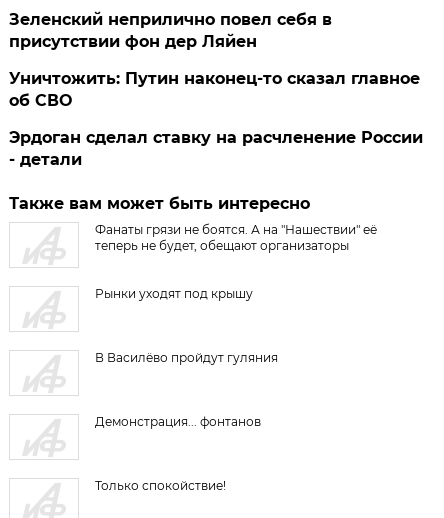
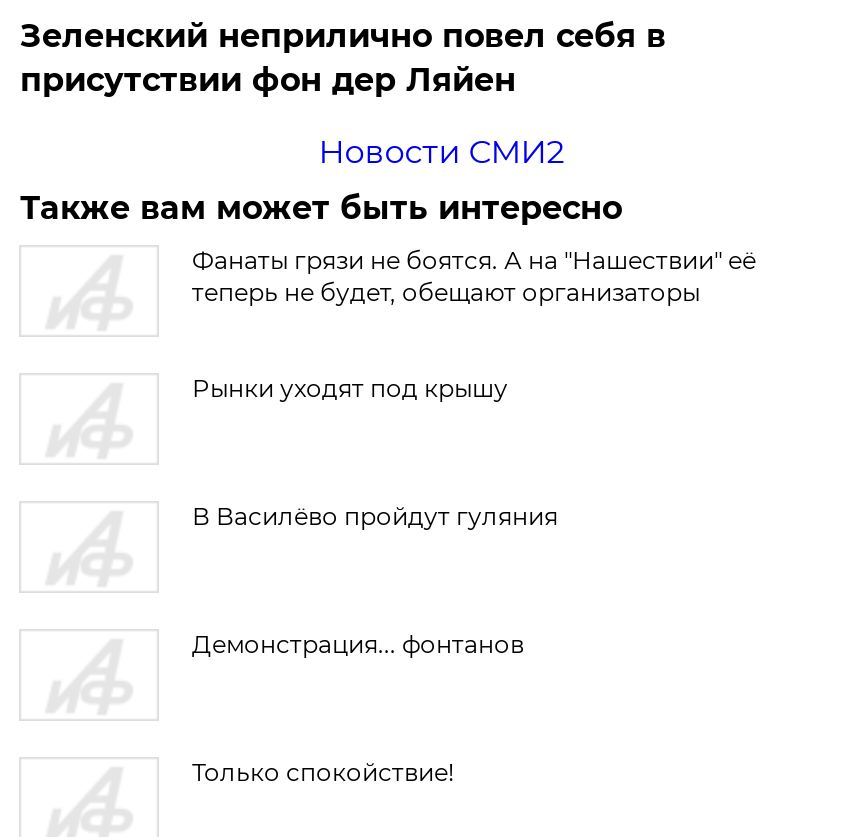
[9,69,423,169] Уничтожить: Путин наконец-то сказал главное | об СВО | Эрдоган сделал ставку на расчленение России | - детали -> [318,133,564,171] Новости СМИ2

